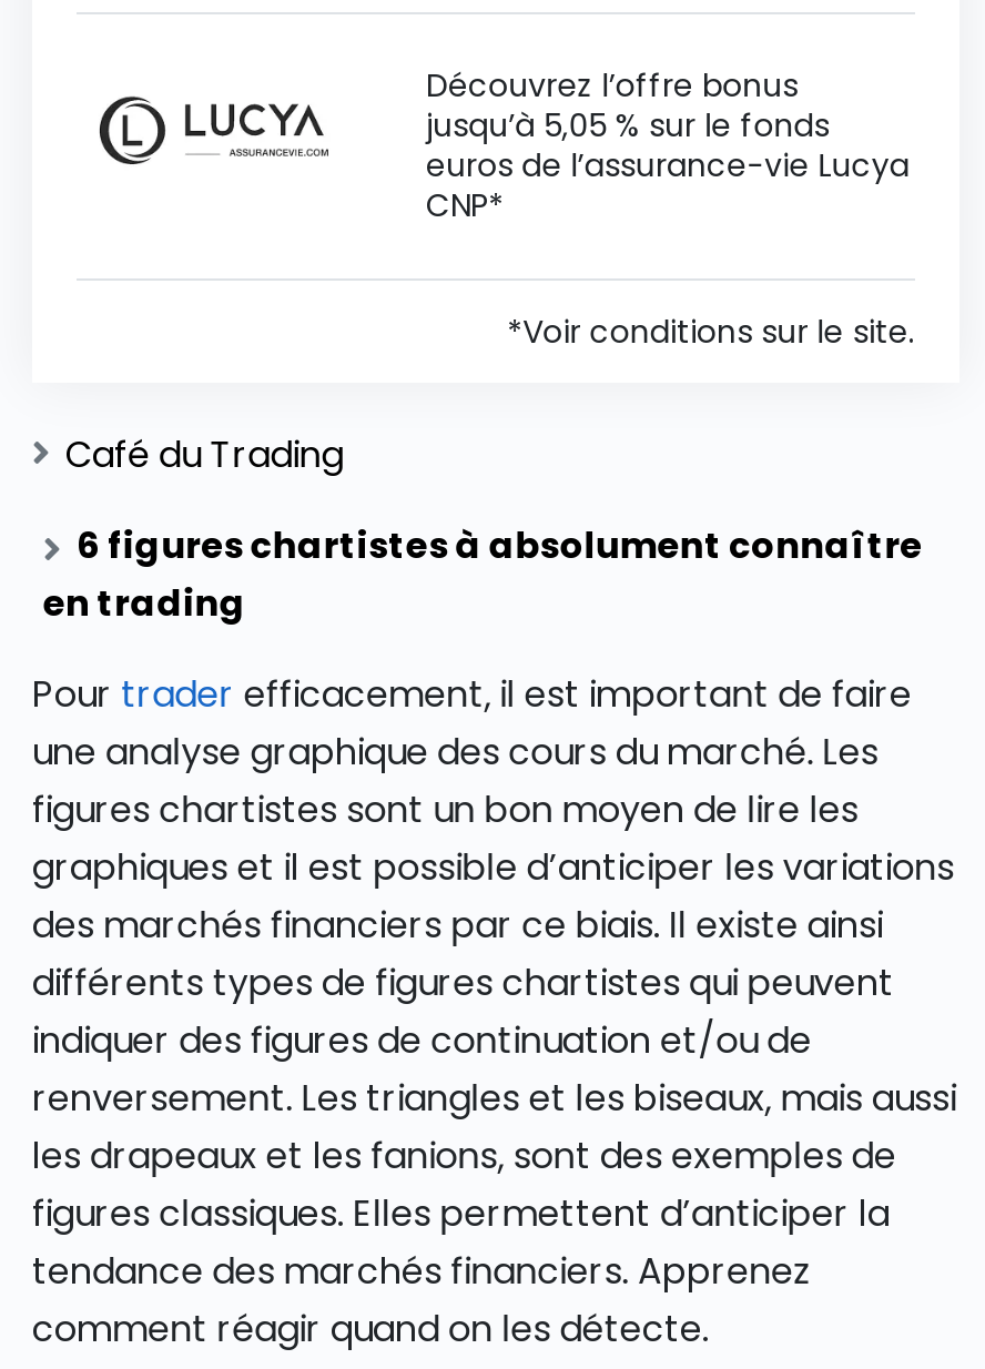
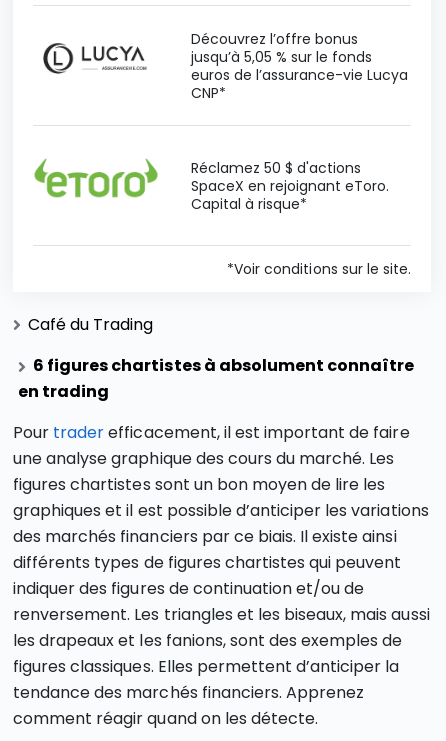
none -> [34,158,389,214] [image] | Réclamez 50 $ d'actions | SpaceX en rejoignant eToro. | Capital à risque*

